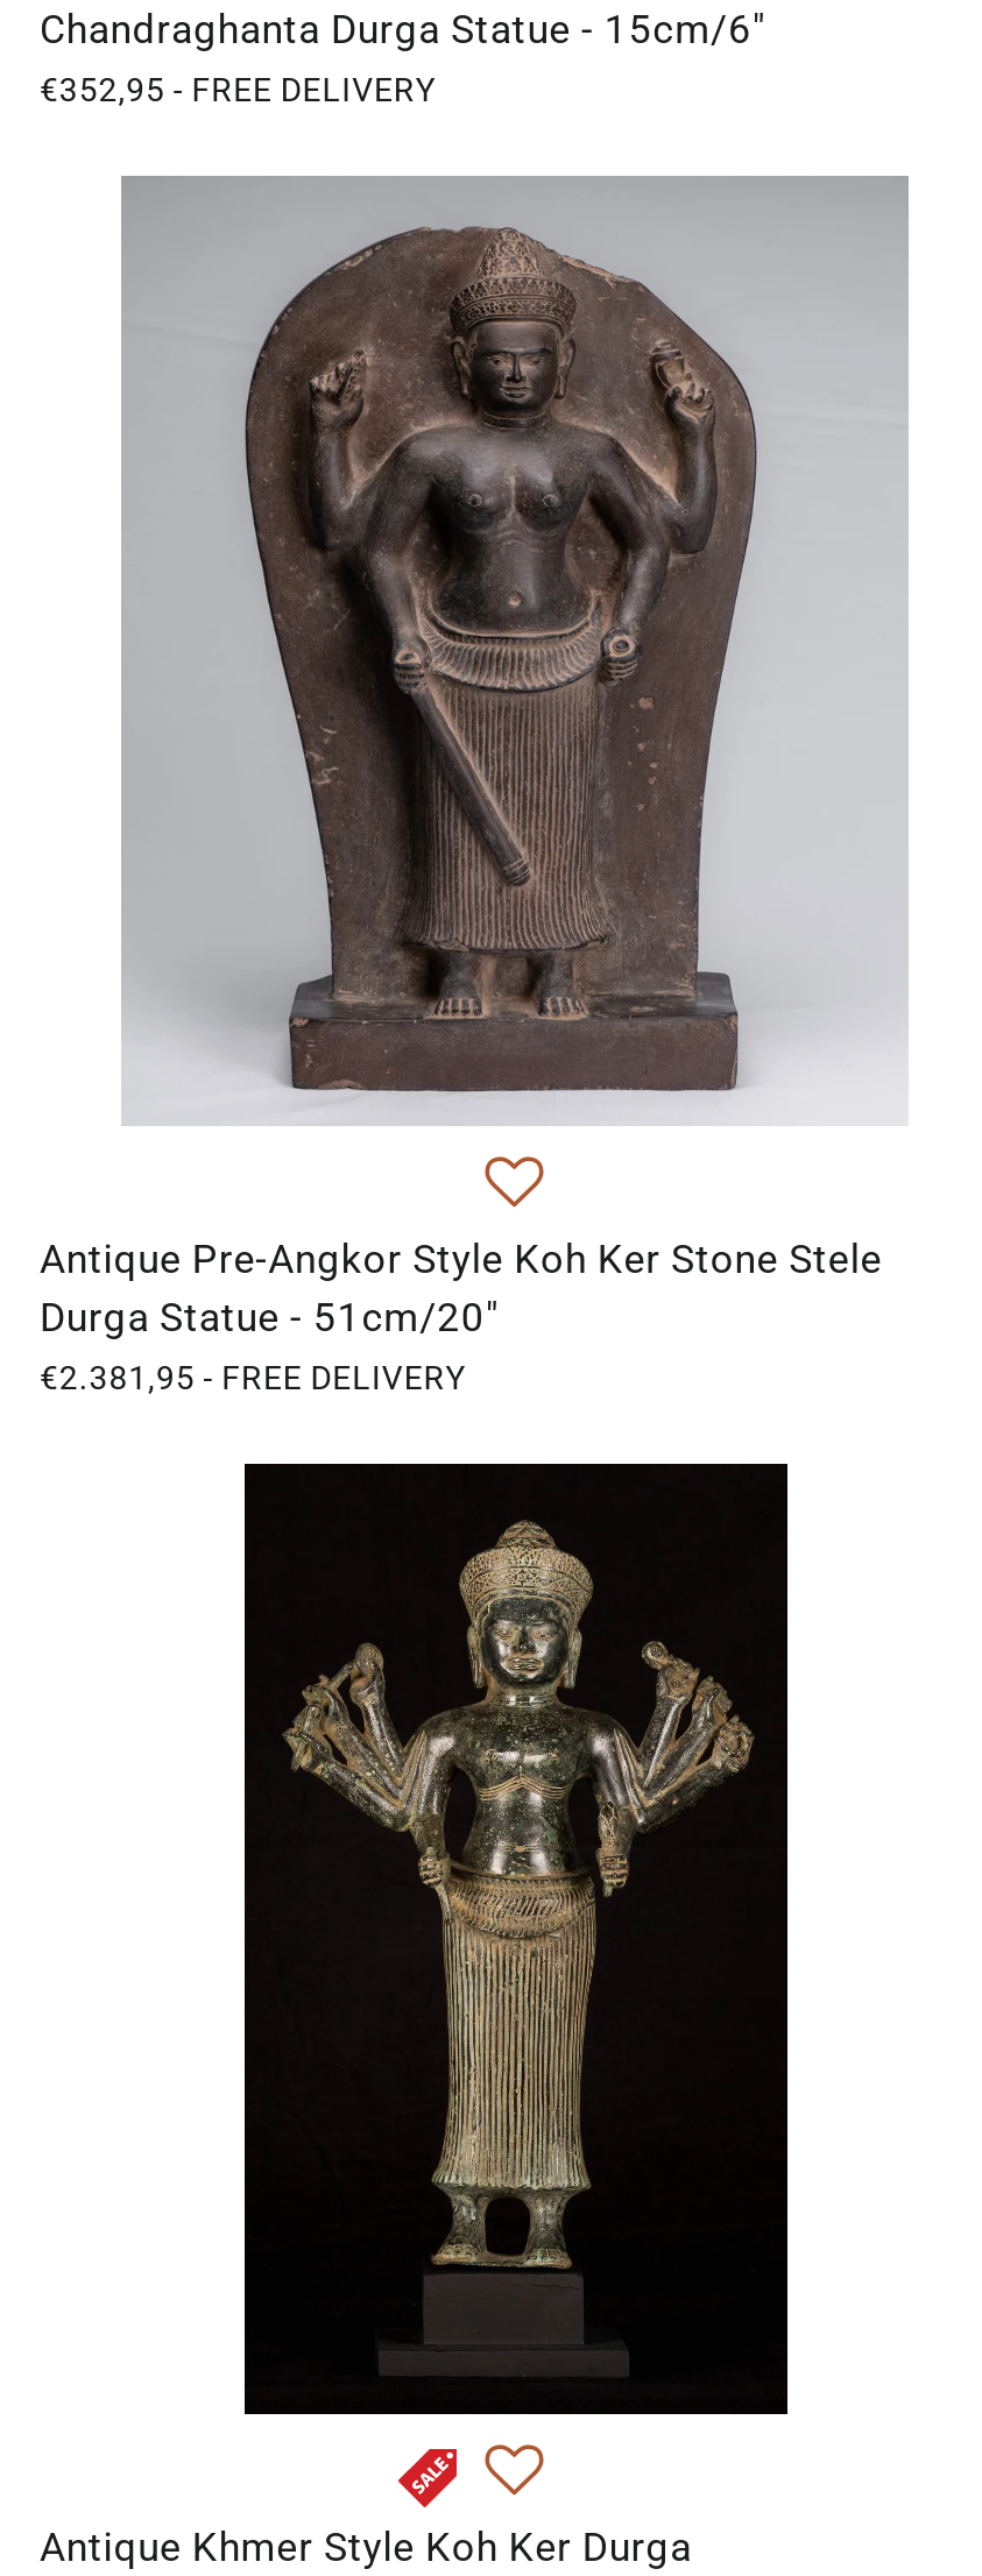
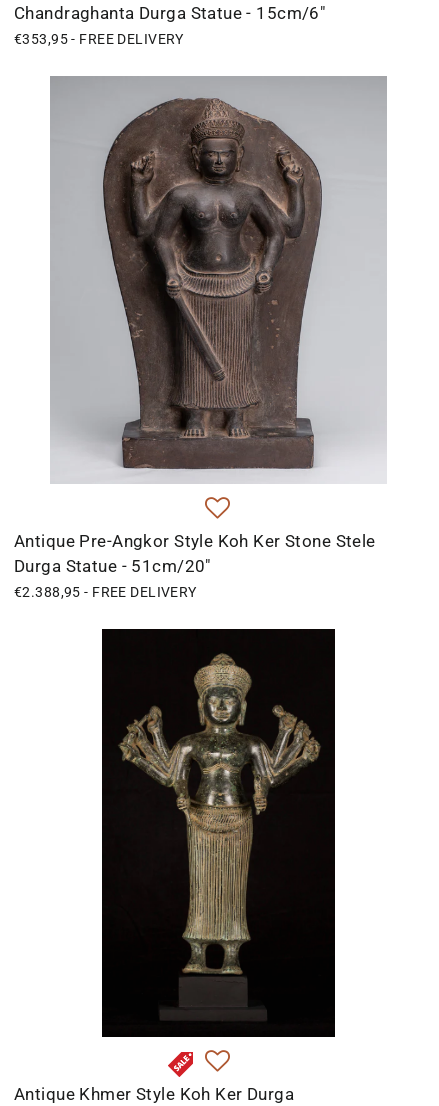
[40,72,435,109] €352,95 - FREE DELIVERY -> [14,31,184,47] €353,95 - FREE DELIVERY
[40,1360,465,1397] €2.381,95 - FREE DELIVERY -> [14,584,197,600] €2.388,95 - FREE DELIVERY

